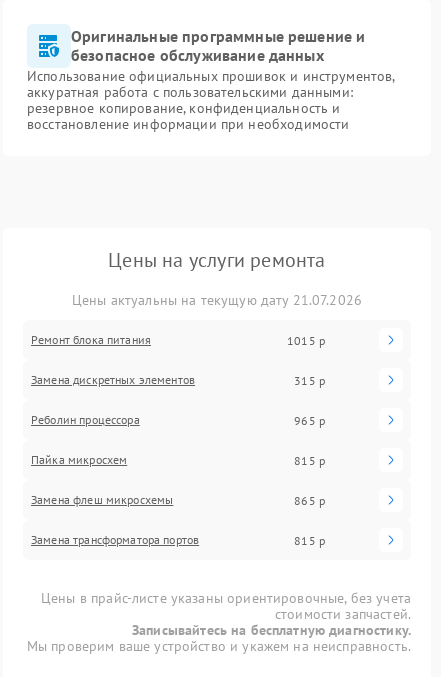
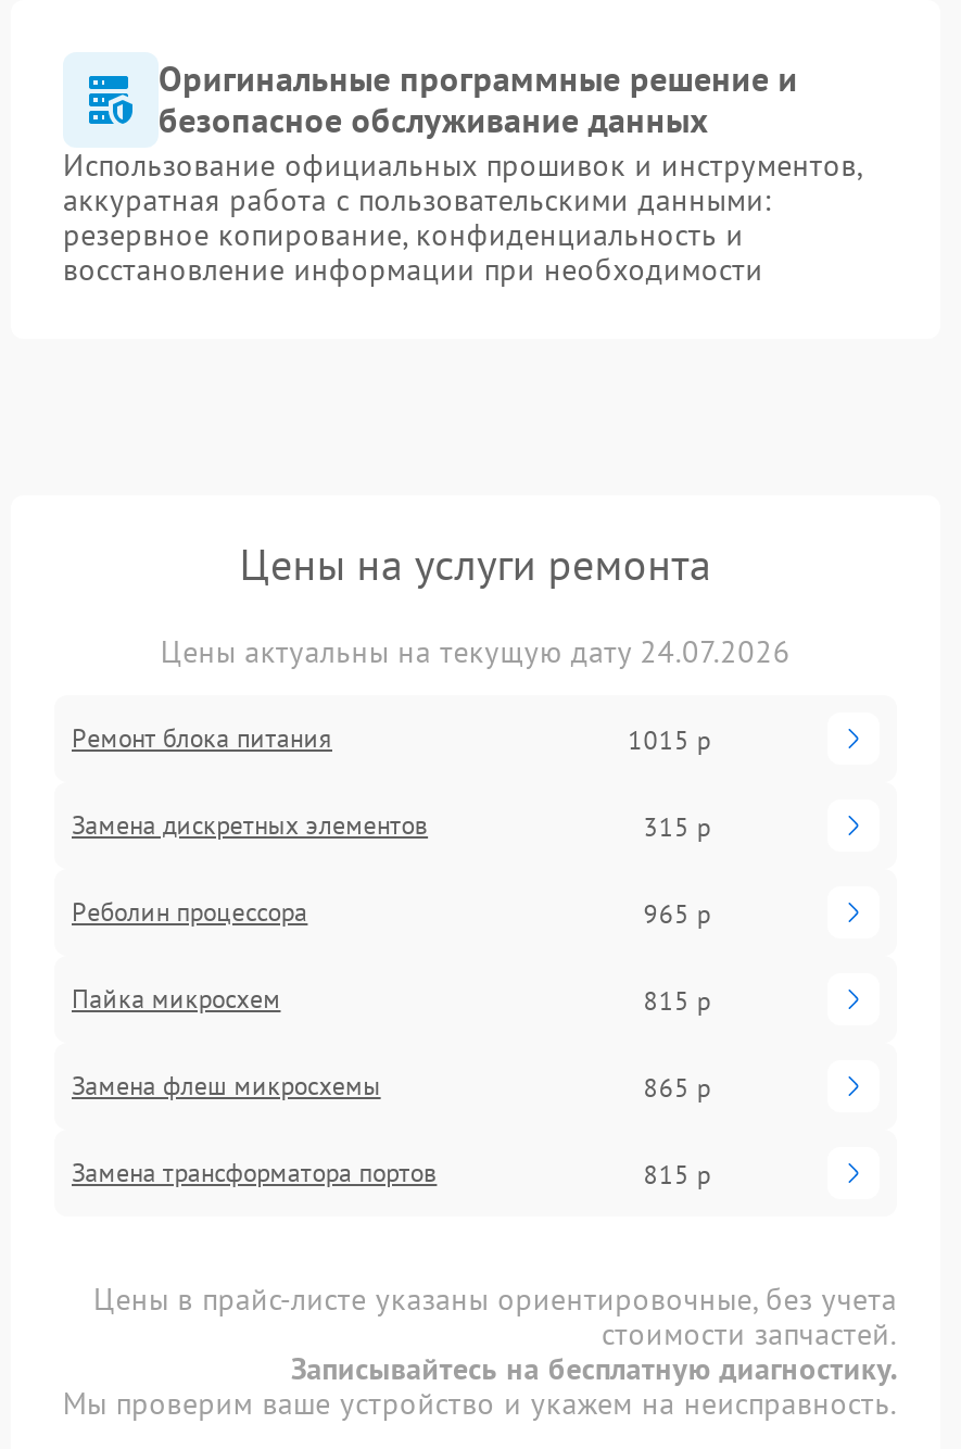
[72,291,362,309] Цены актуальны на текущую дату 21.07.2026 -> [160,632,791,671] Цены актуальны на текущую дату 24.07.2026

